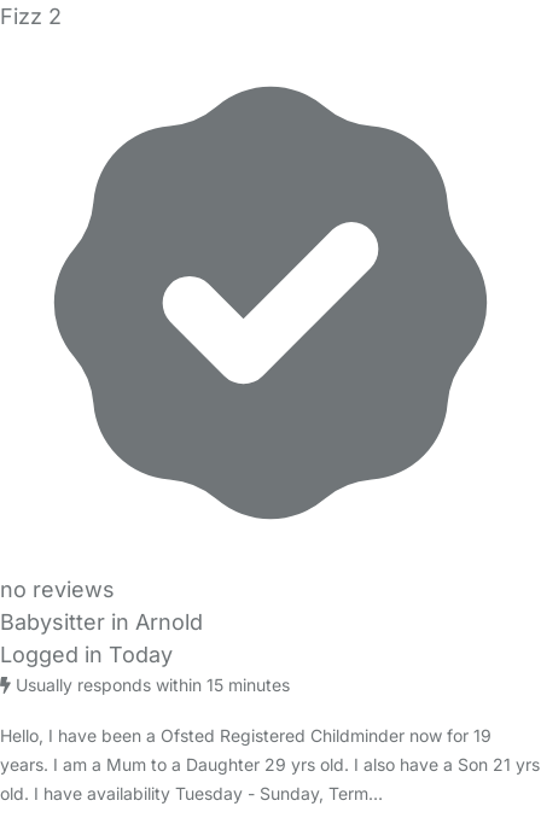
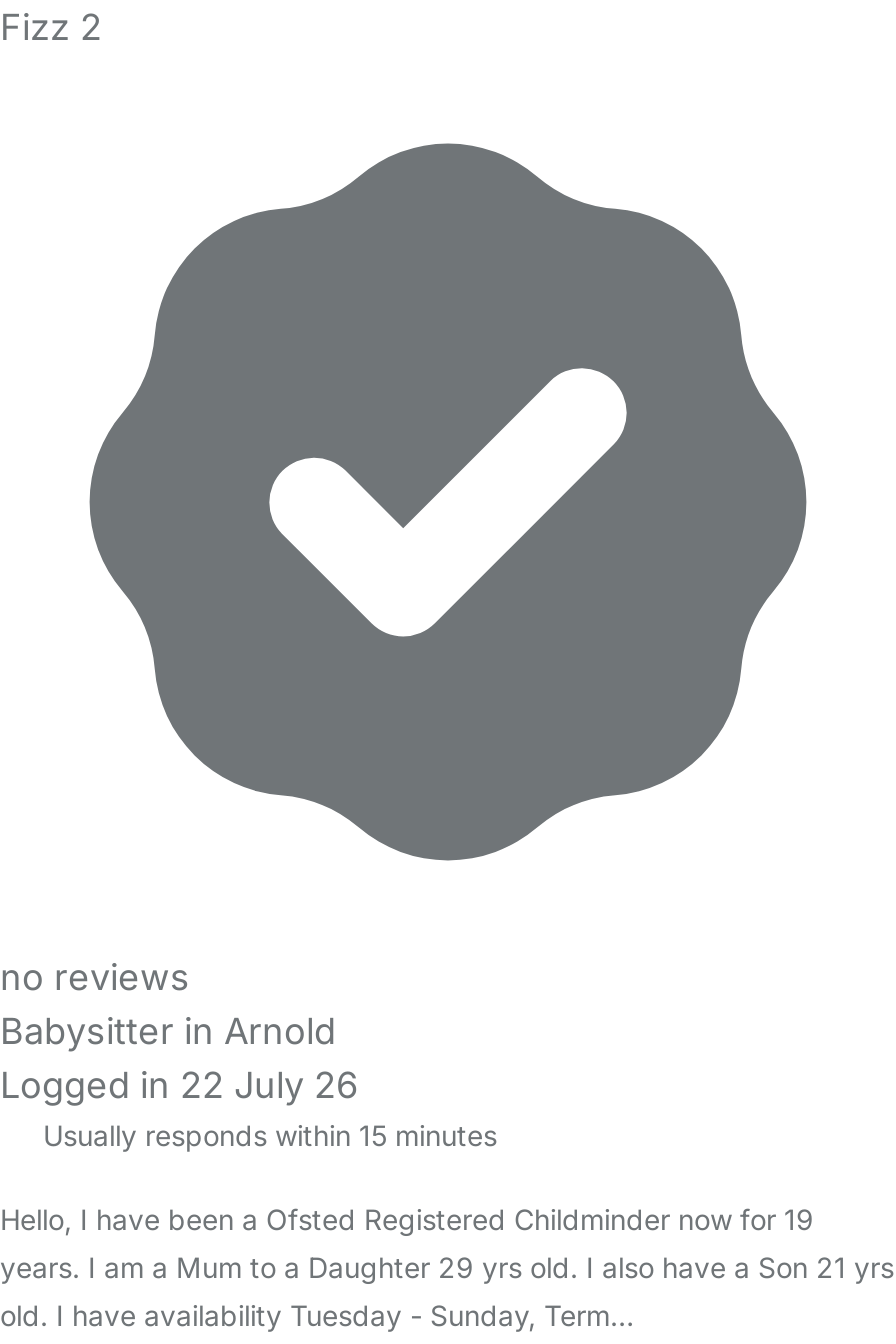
[0,642,173,668] Logged in Today -> [0,1065,358,1107] Logged in 22 July 26

